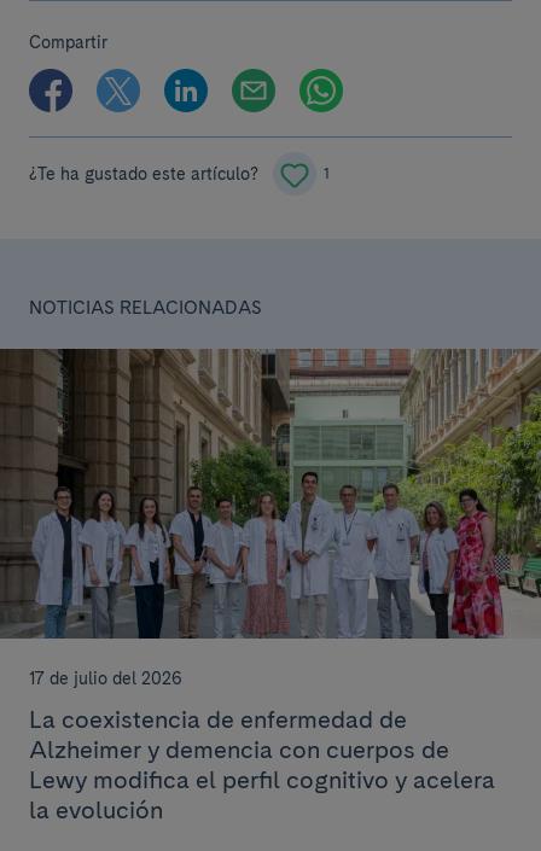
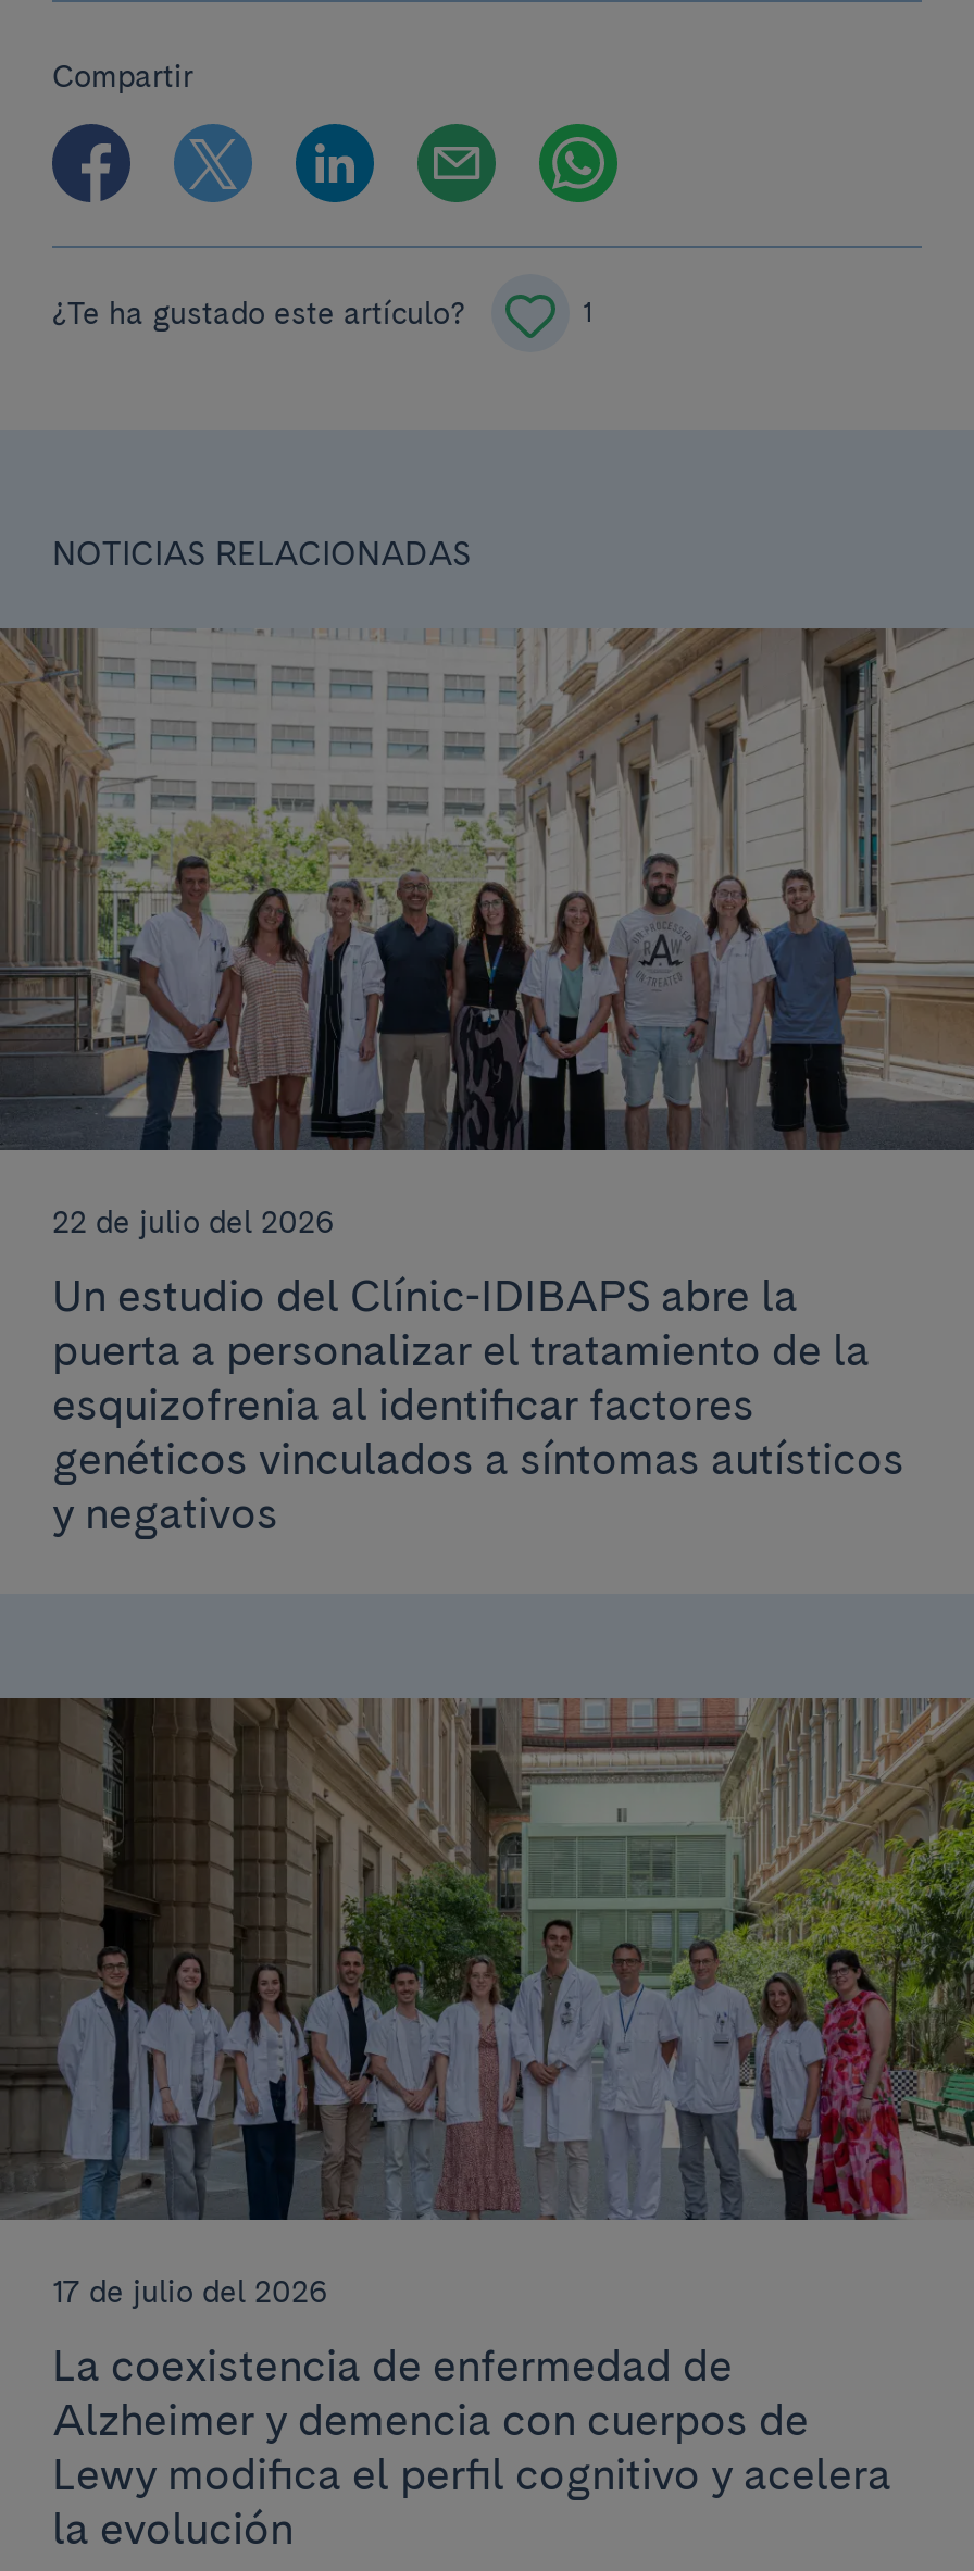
none -> [7,626,967,1539] [image] | 22 de julio del 2026 | Un estudio del Clínic-IDIBAPS abre la | puerta a personalizar el tratamiento de la | esquizofrenia al identificar factores | genéticos vinculados a síntomas autísticos | y negativos

